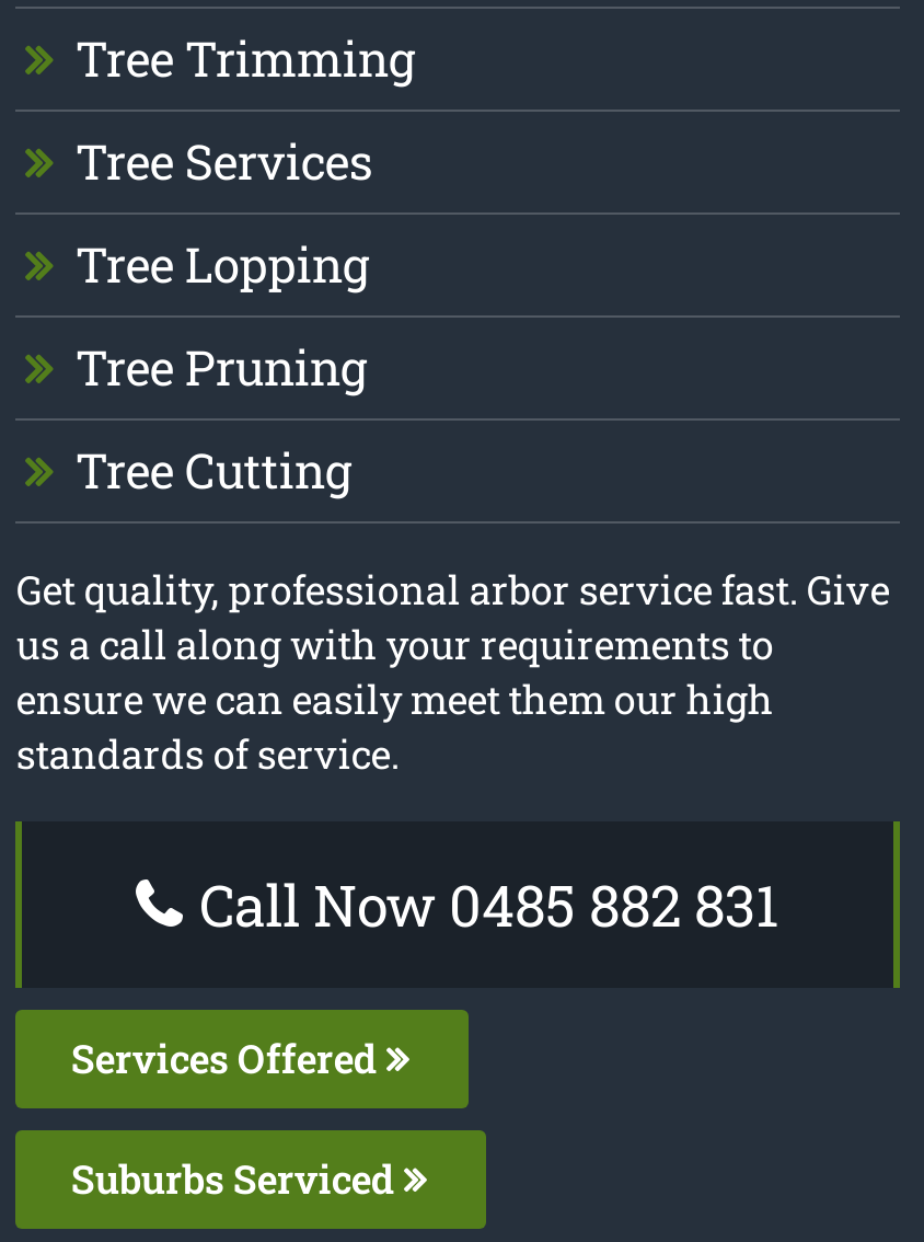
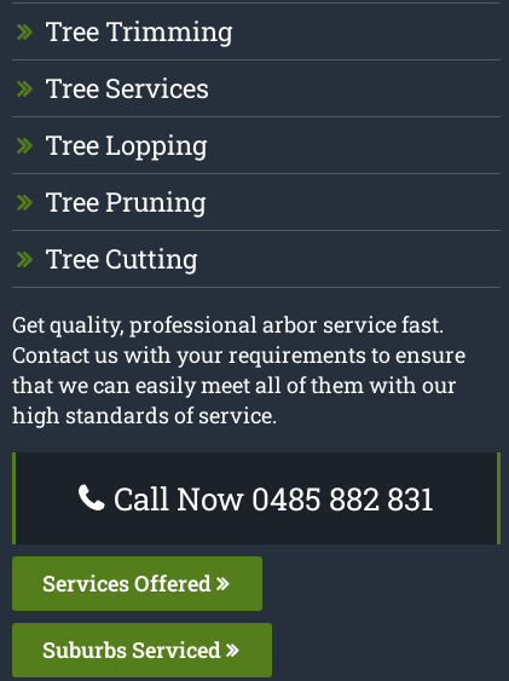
[16,563,890,780] Get quality, professional arbor service fast. Give | us a call along with your requirements to | ensure we can easily meet them our high | standards of service. -> [13,310,466,429] Get quality, professional arbor service fast. | Contact us with your requirements to ensure | that we can easily meet all of them with our | high standards of service.

